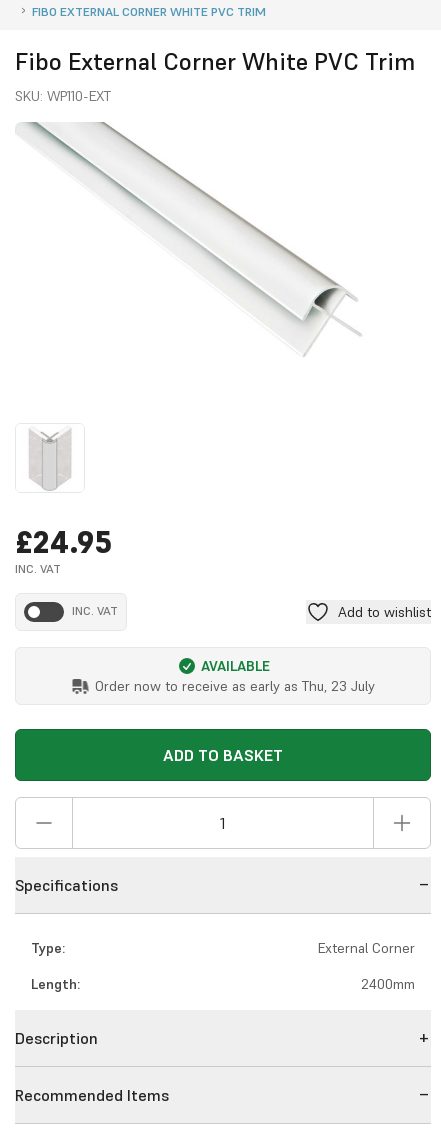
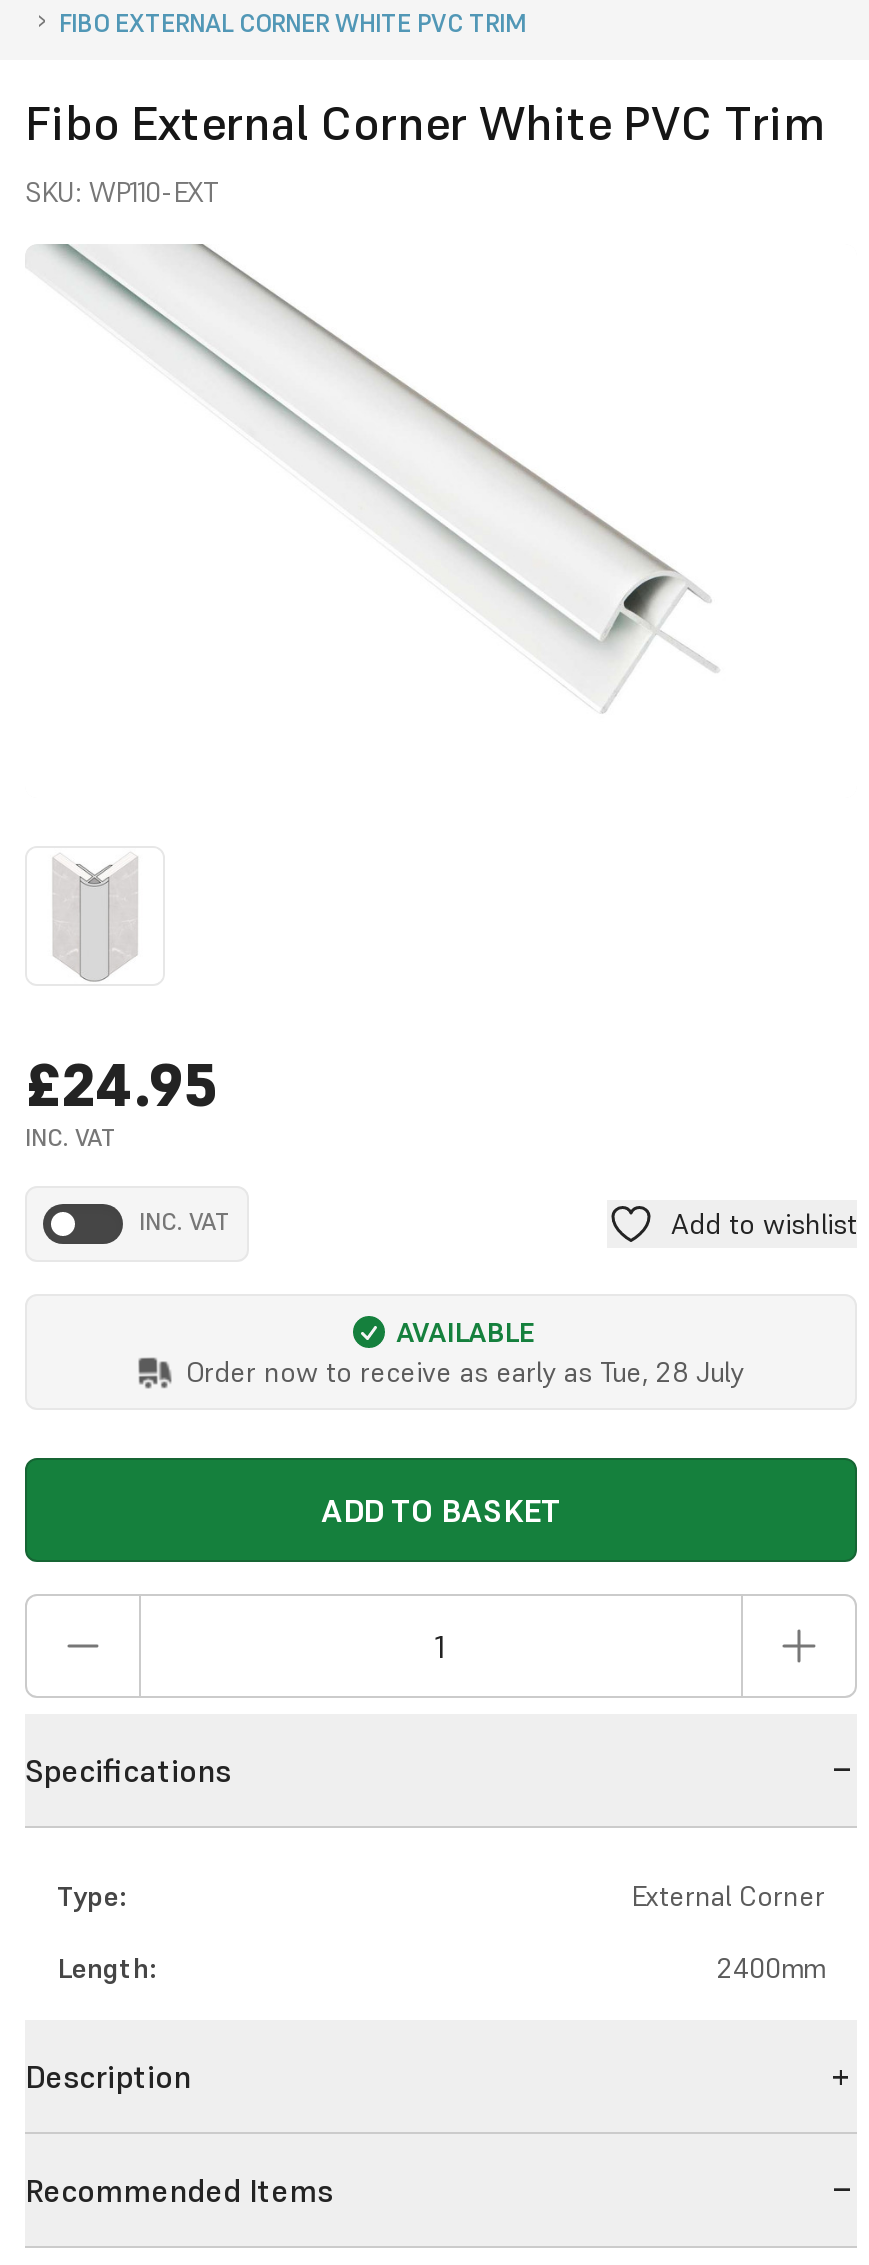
[95,677,375,695] Order now to receive as early as Thu, 23 July -> [186,1354,744,1390] Order now to receive as early as Tue, 28 July

